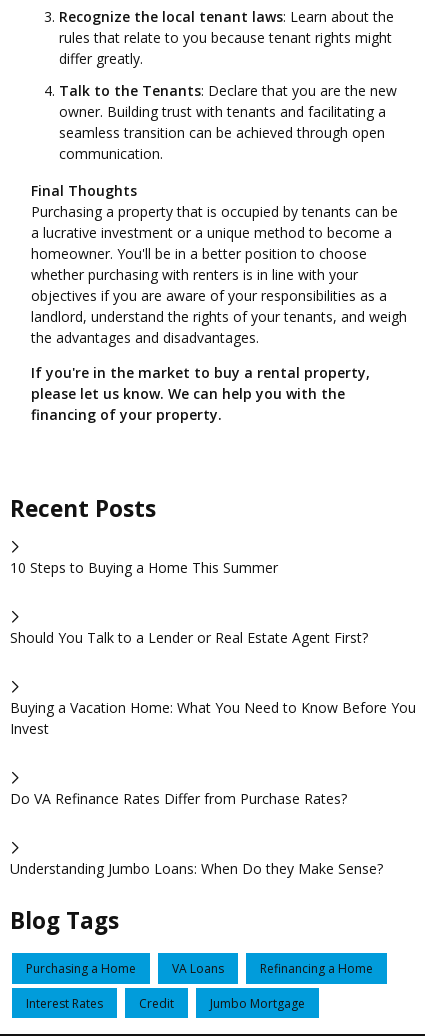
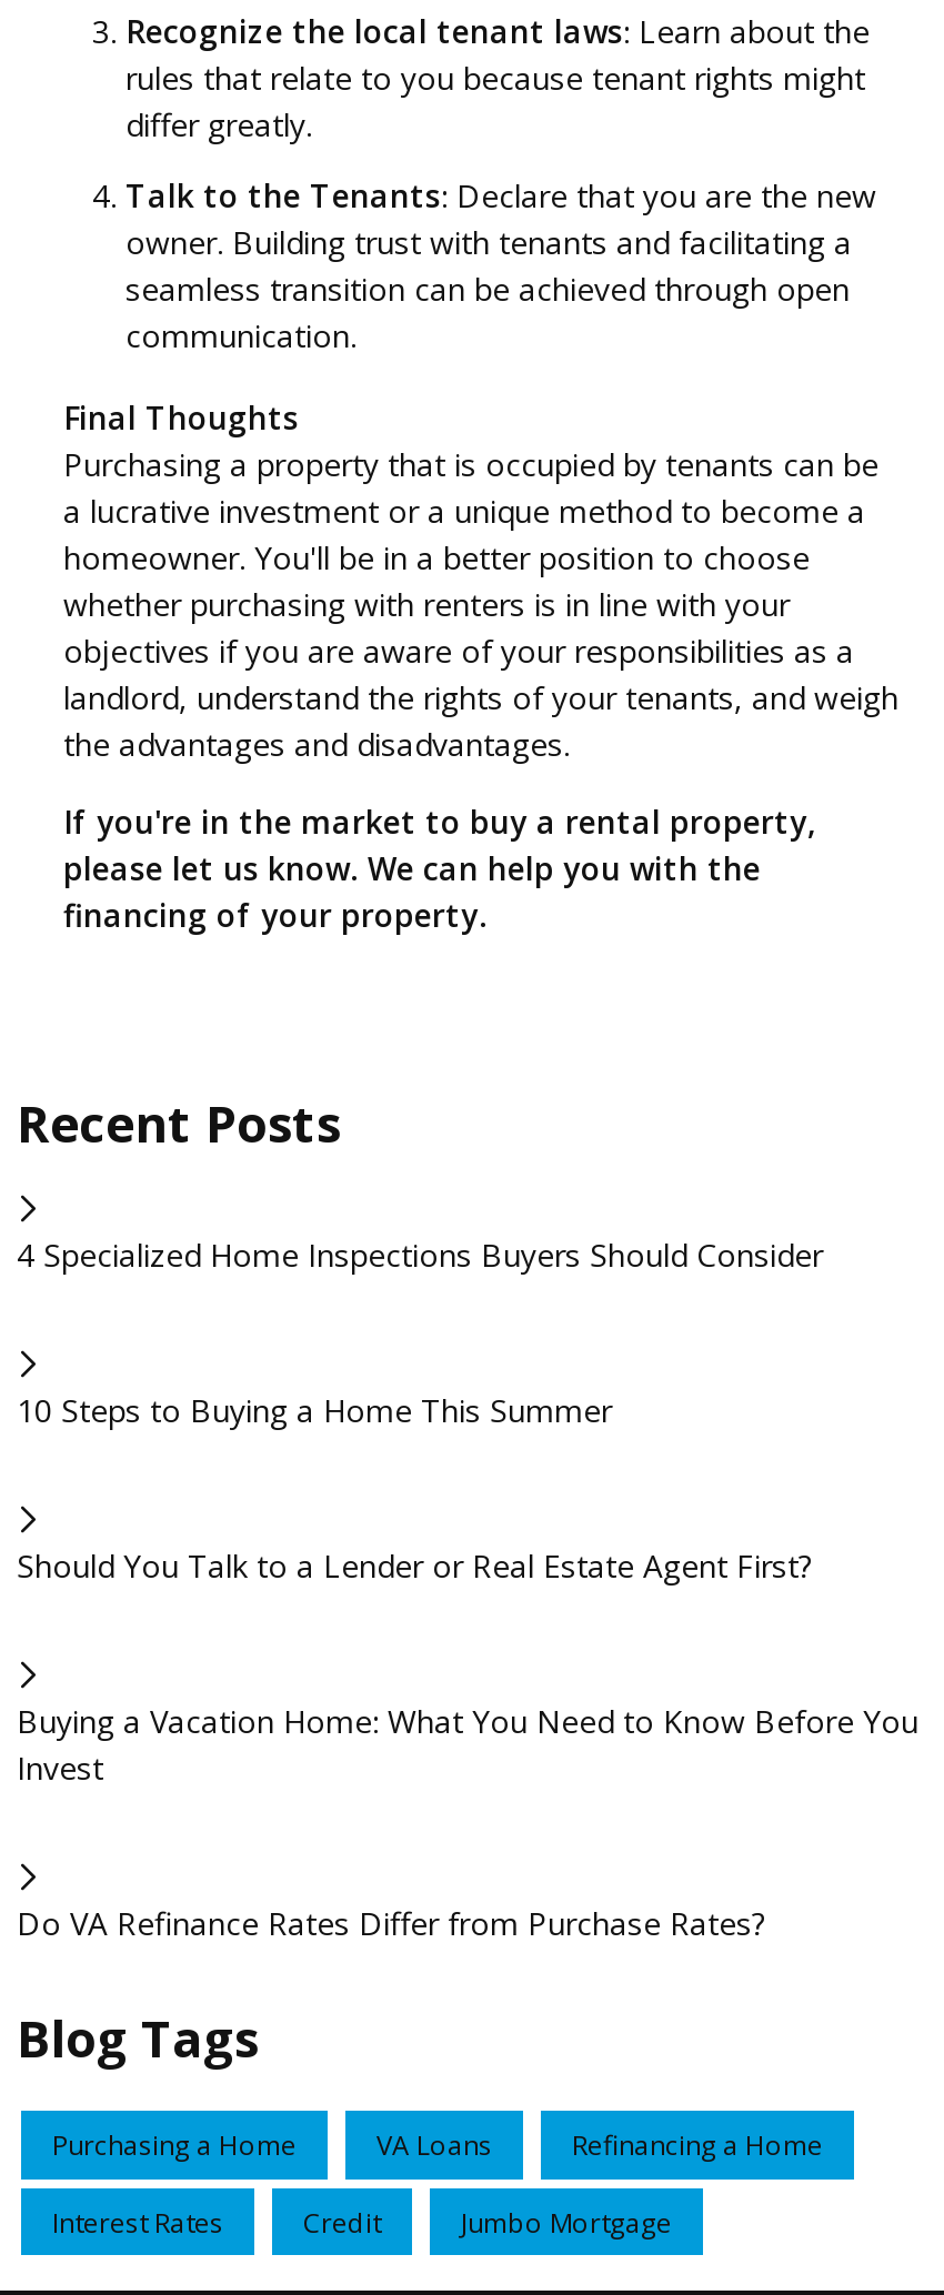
none -> [17,1234,823,1277] 4 Specialized Home Inspections Buyers Should Consider
moved [10,558,416,808] -> [17,1390,918,1945]: 10 Steps to Buying a Home This Summer | Should You Talk to a Lender or Real Estate Agent First? | Buying a Vacation Home: What You Need to Know Before You | Invest | Do VA Refinance Rates Differ from Purchase Rates?
[10,859,383,878] Understanding Jumbo Loans: When Do they Make Sense? -> none

